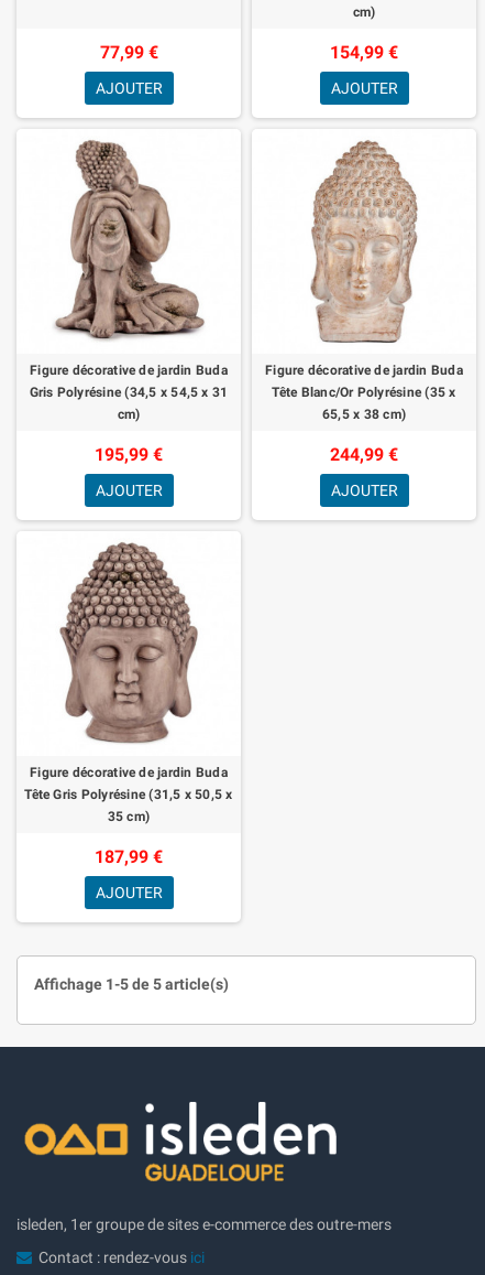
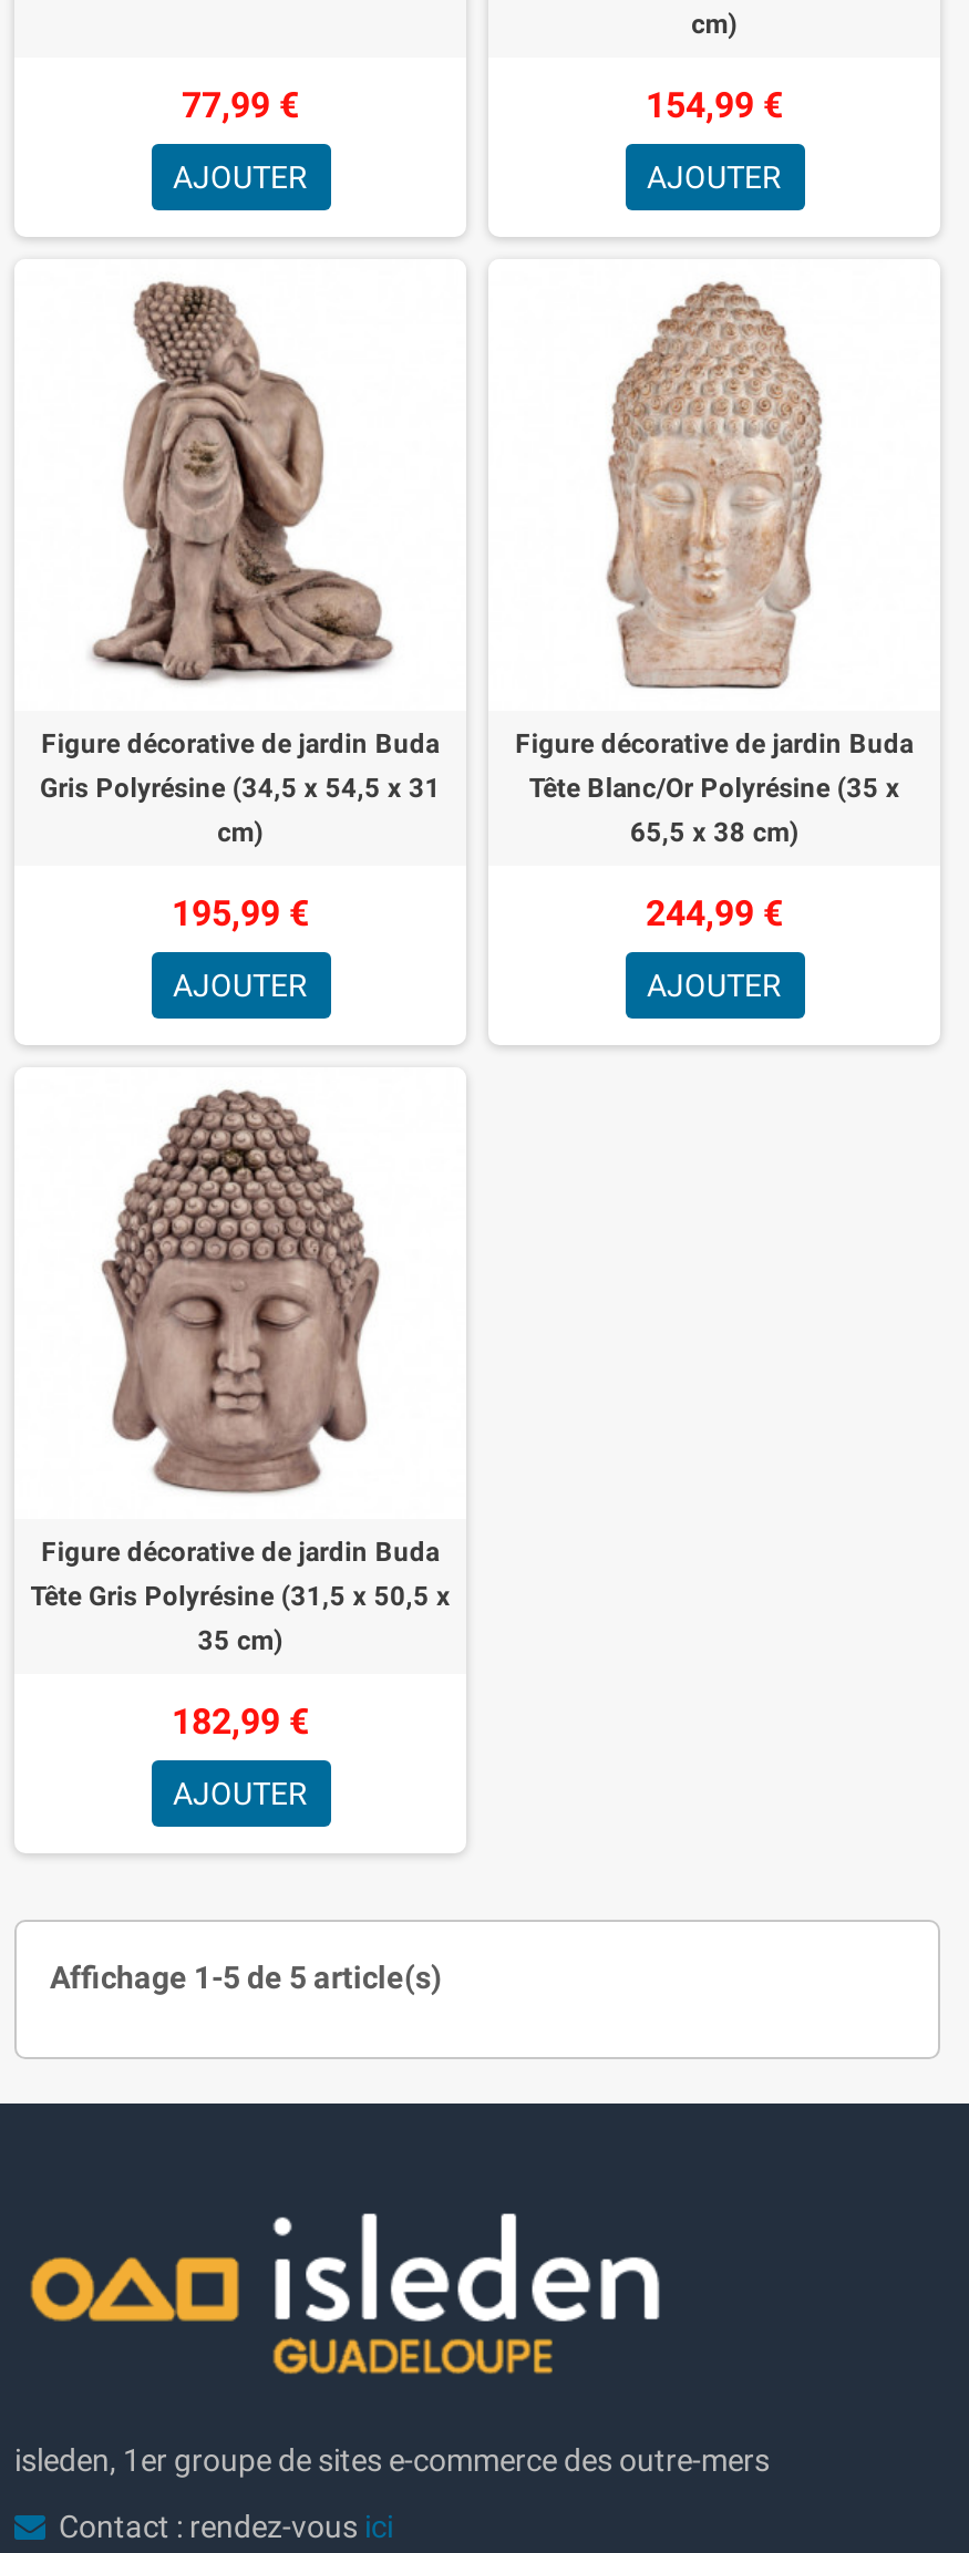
[95,846,163,867] 187,99 € -> [172,1700,309,1742] 182,99 €

